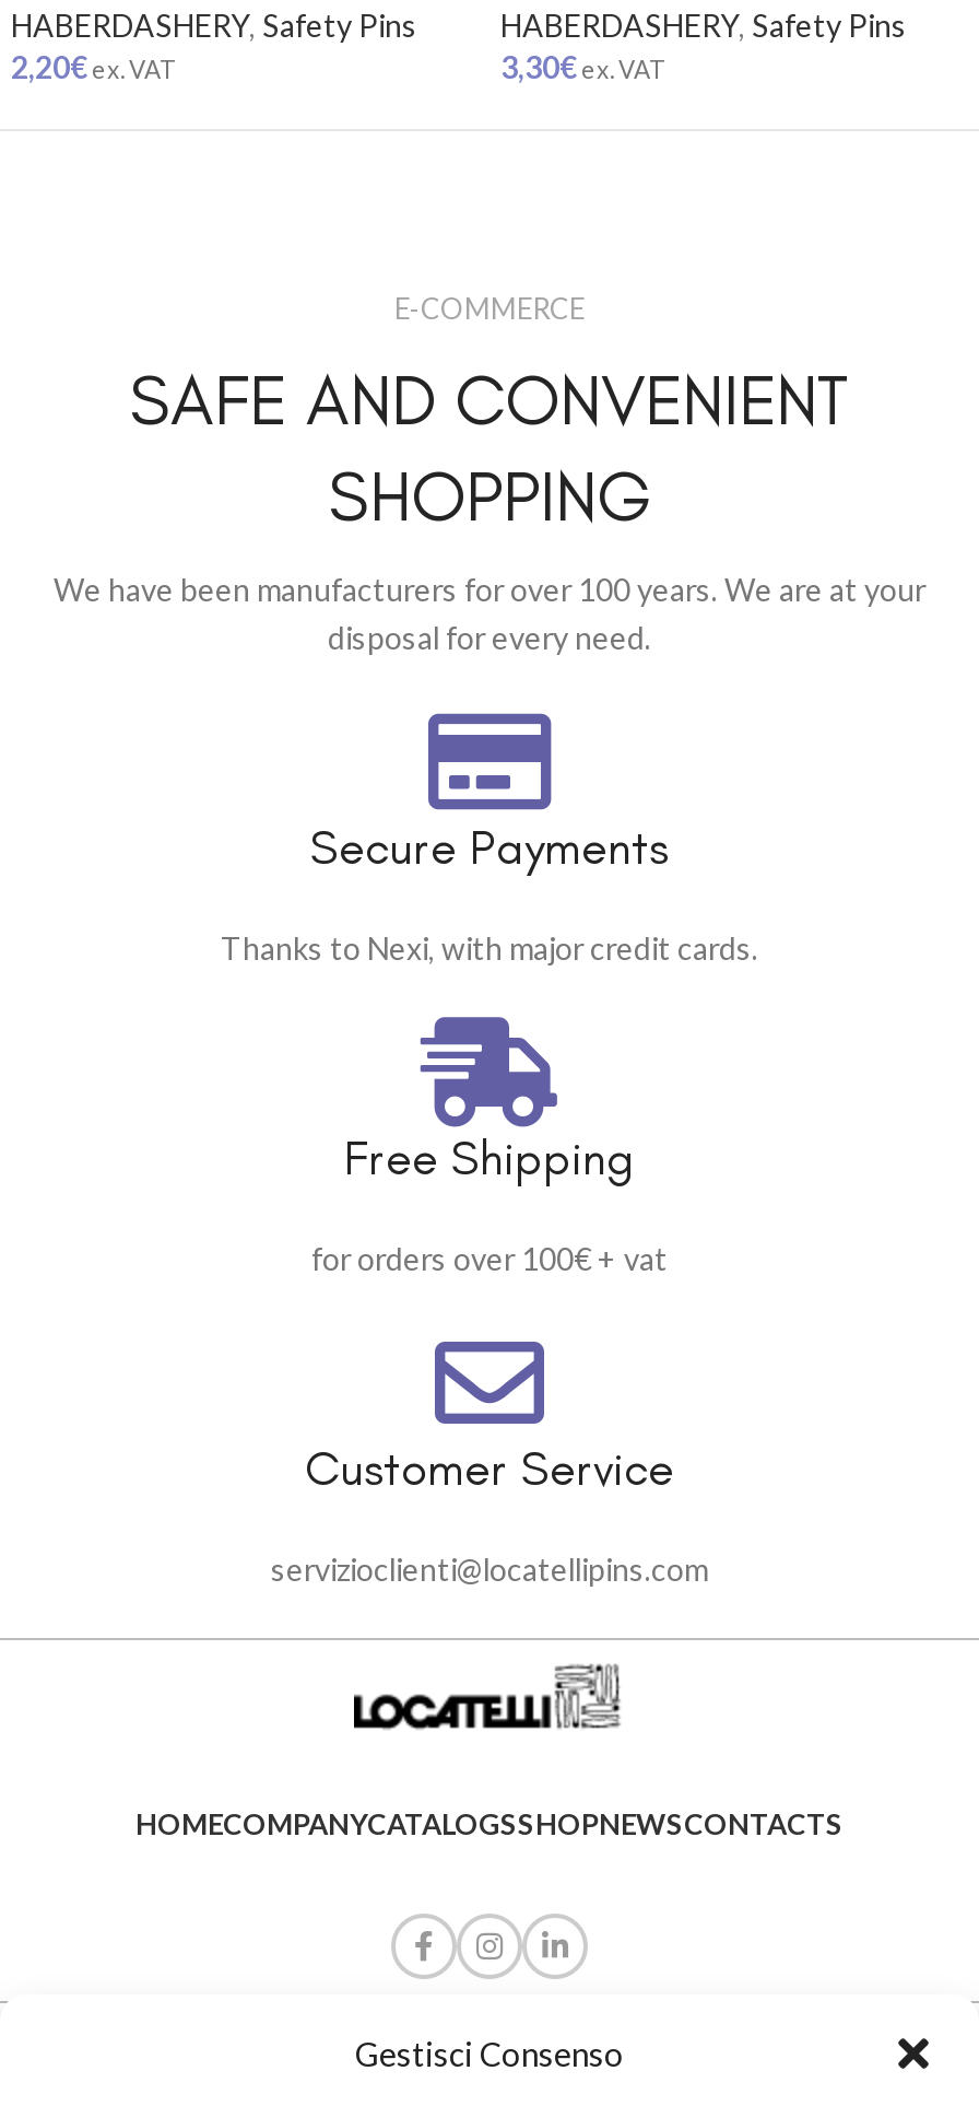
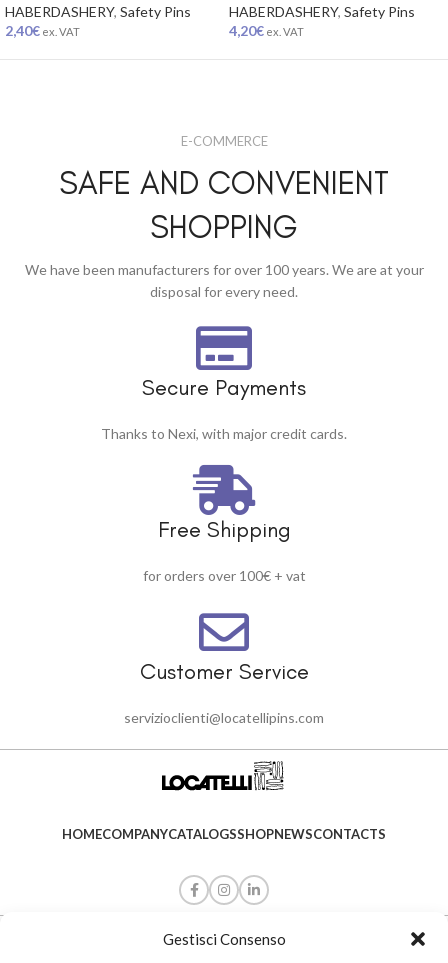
[11,49,175,86] 2,20€ex. VAT -> [5,22,80,39] 2,40€ex. VAT
[500,49,664,86] 3,30€ex. VAT -> [229,22,304,39] 4,20€ex. VAT

